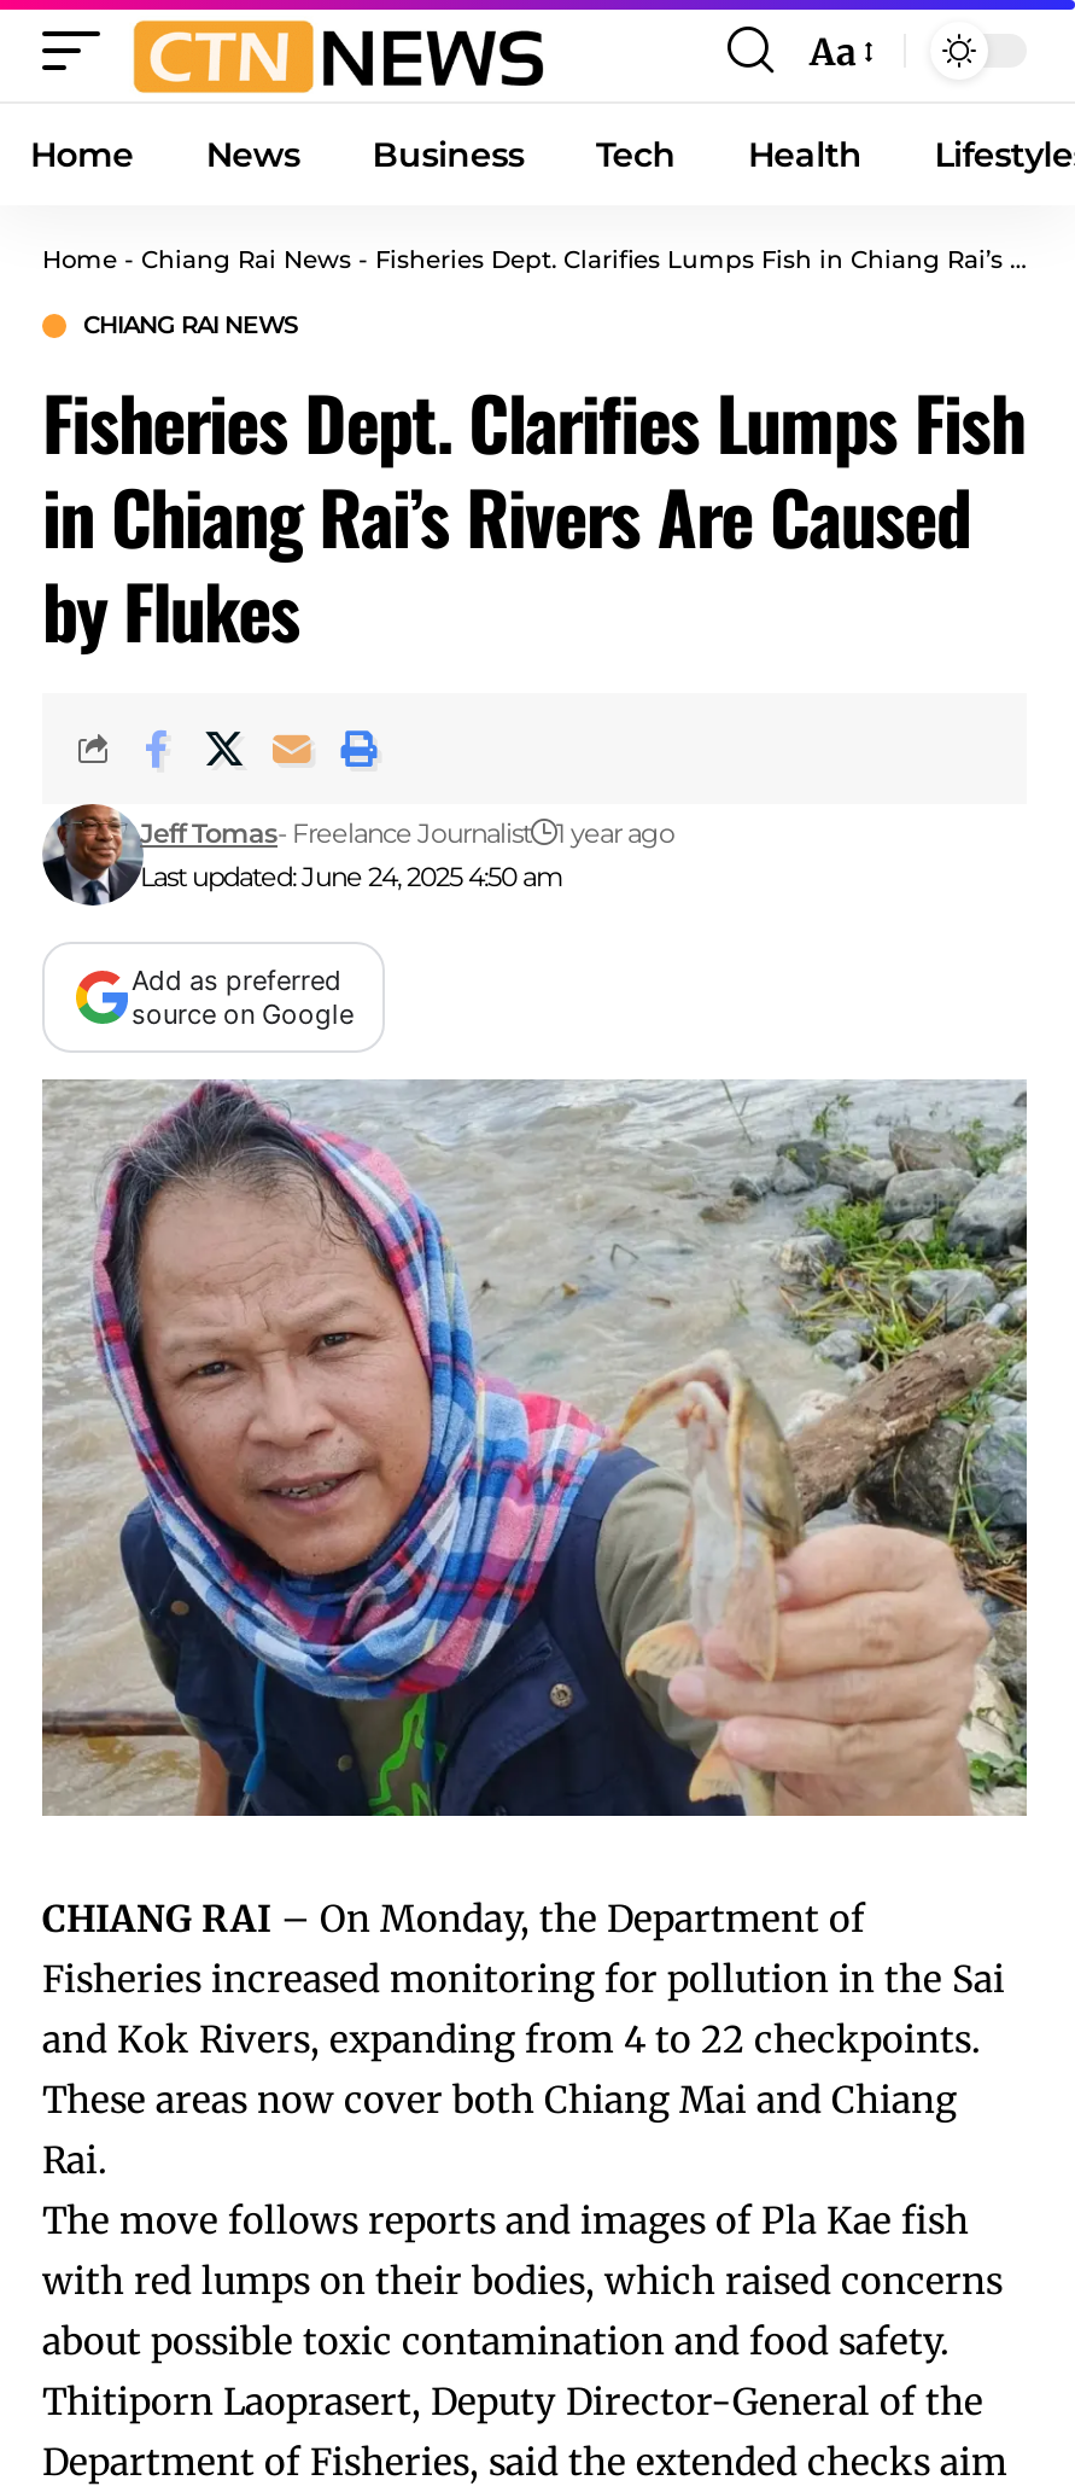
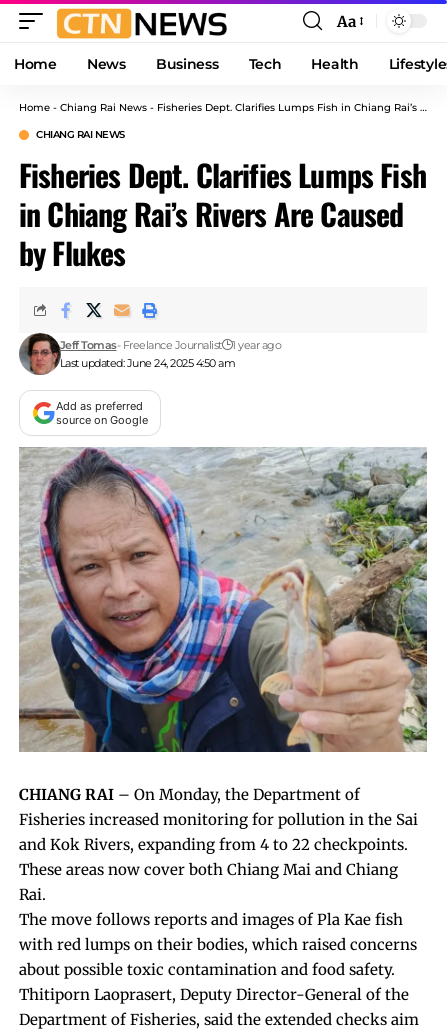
[45,804,132,908] [image] -> [20,333,56,375] [image]

